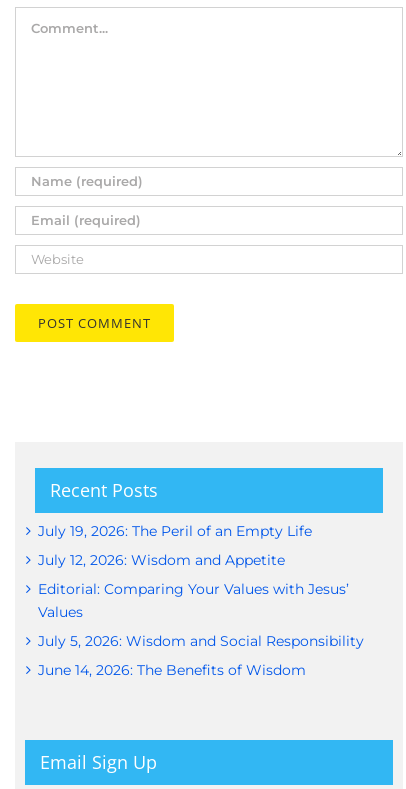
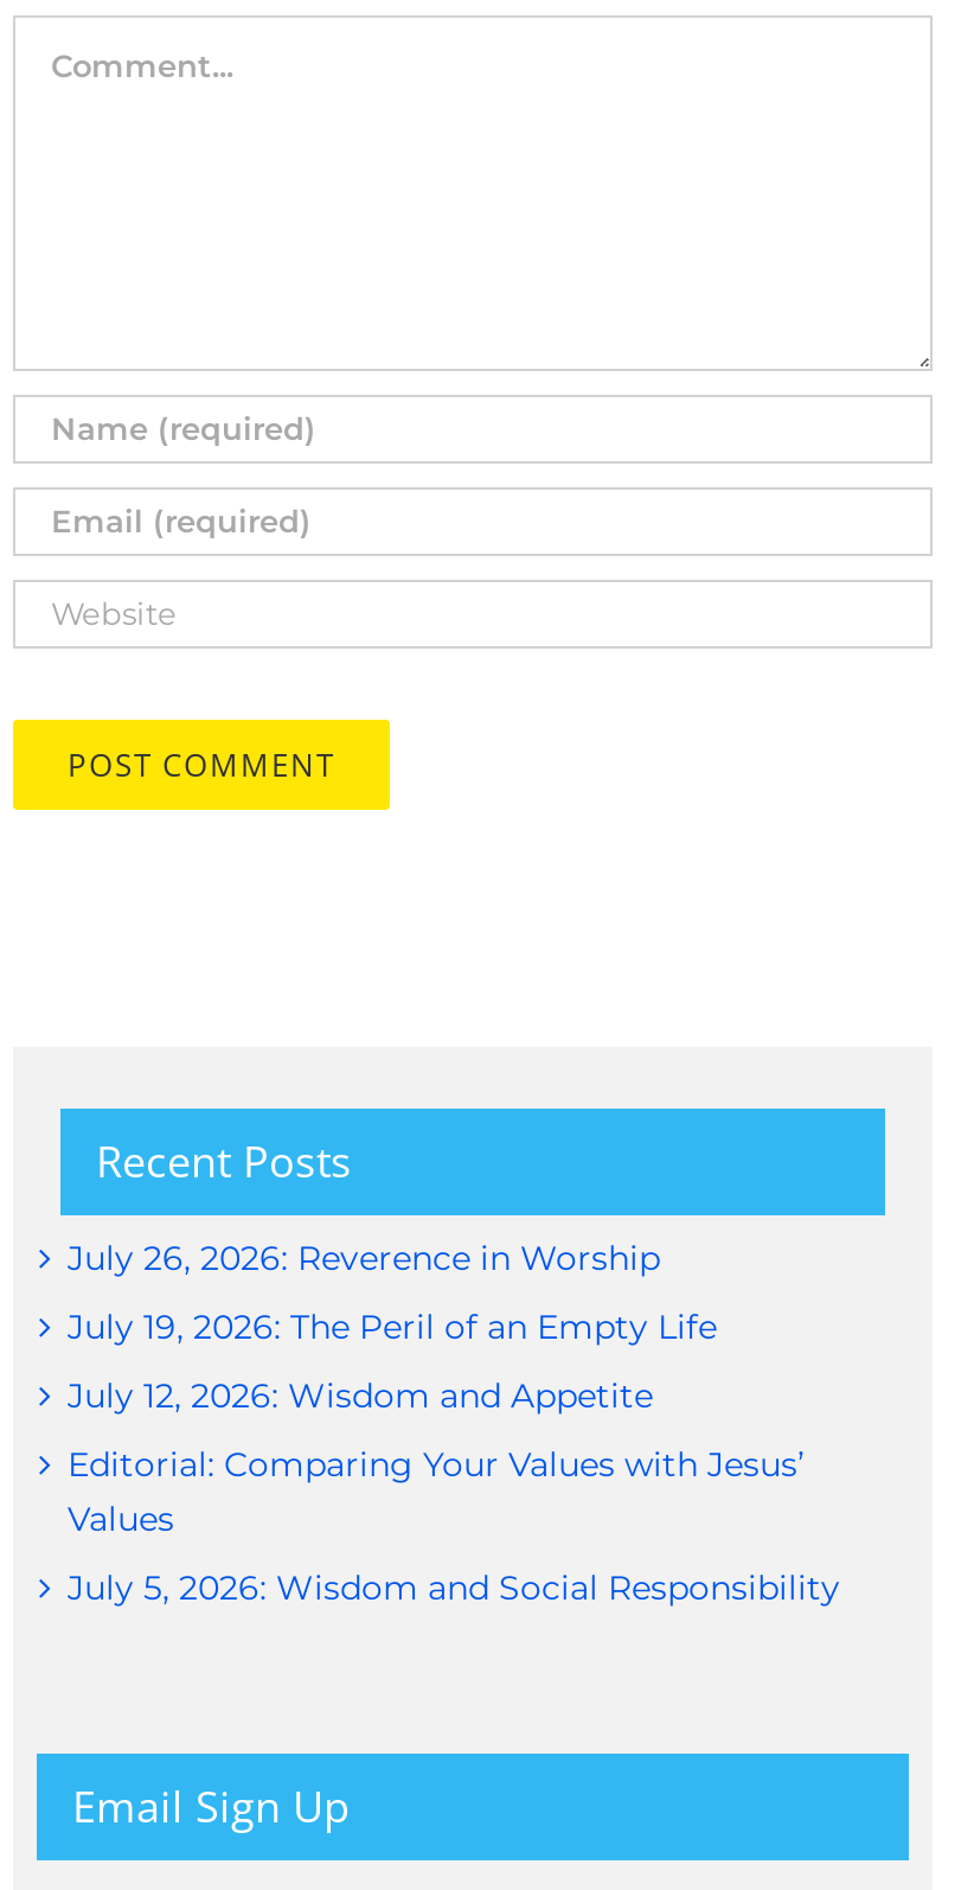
none -> [68,1237,660,1280] July 26, 2026: Reverence in Worship
moved [38,522,364,650] -> [68,1306,840,1609]: July 19, 2026: The Peril of an Empty Life | July 12, 2026: Wisdom and Appetite | Editorial: Comparing Your Values with Jesus’ | Values | July 5, 2026: Wisdom and Social Responsibility
[38,661,306,679] June 14, 2026: The Benefits of Wisdom -> none

